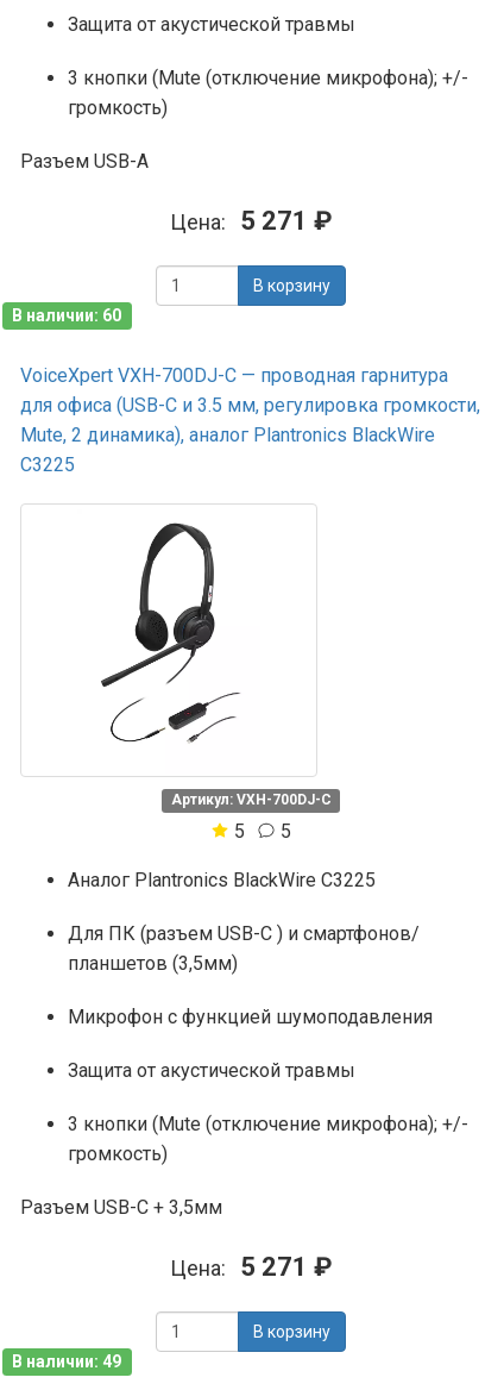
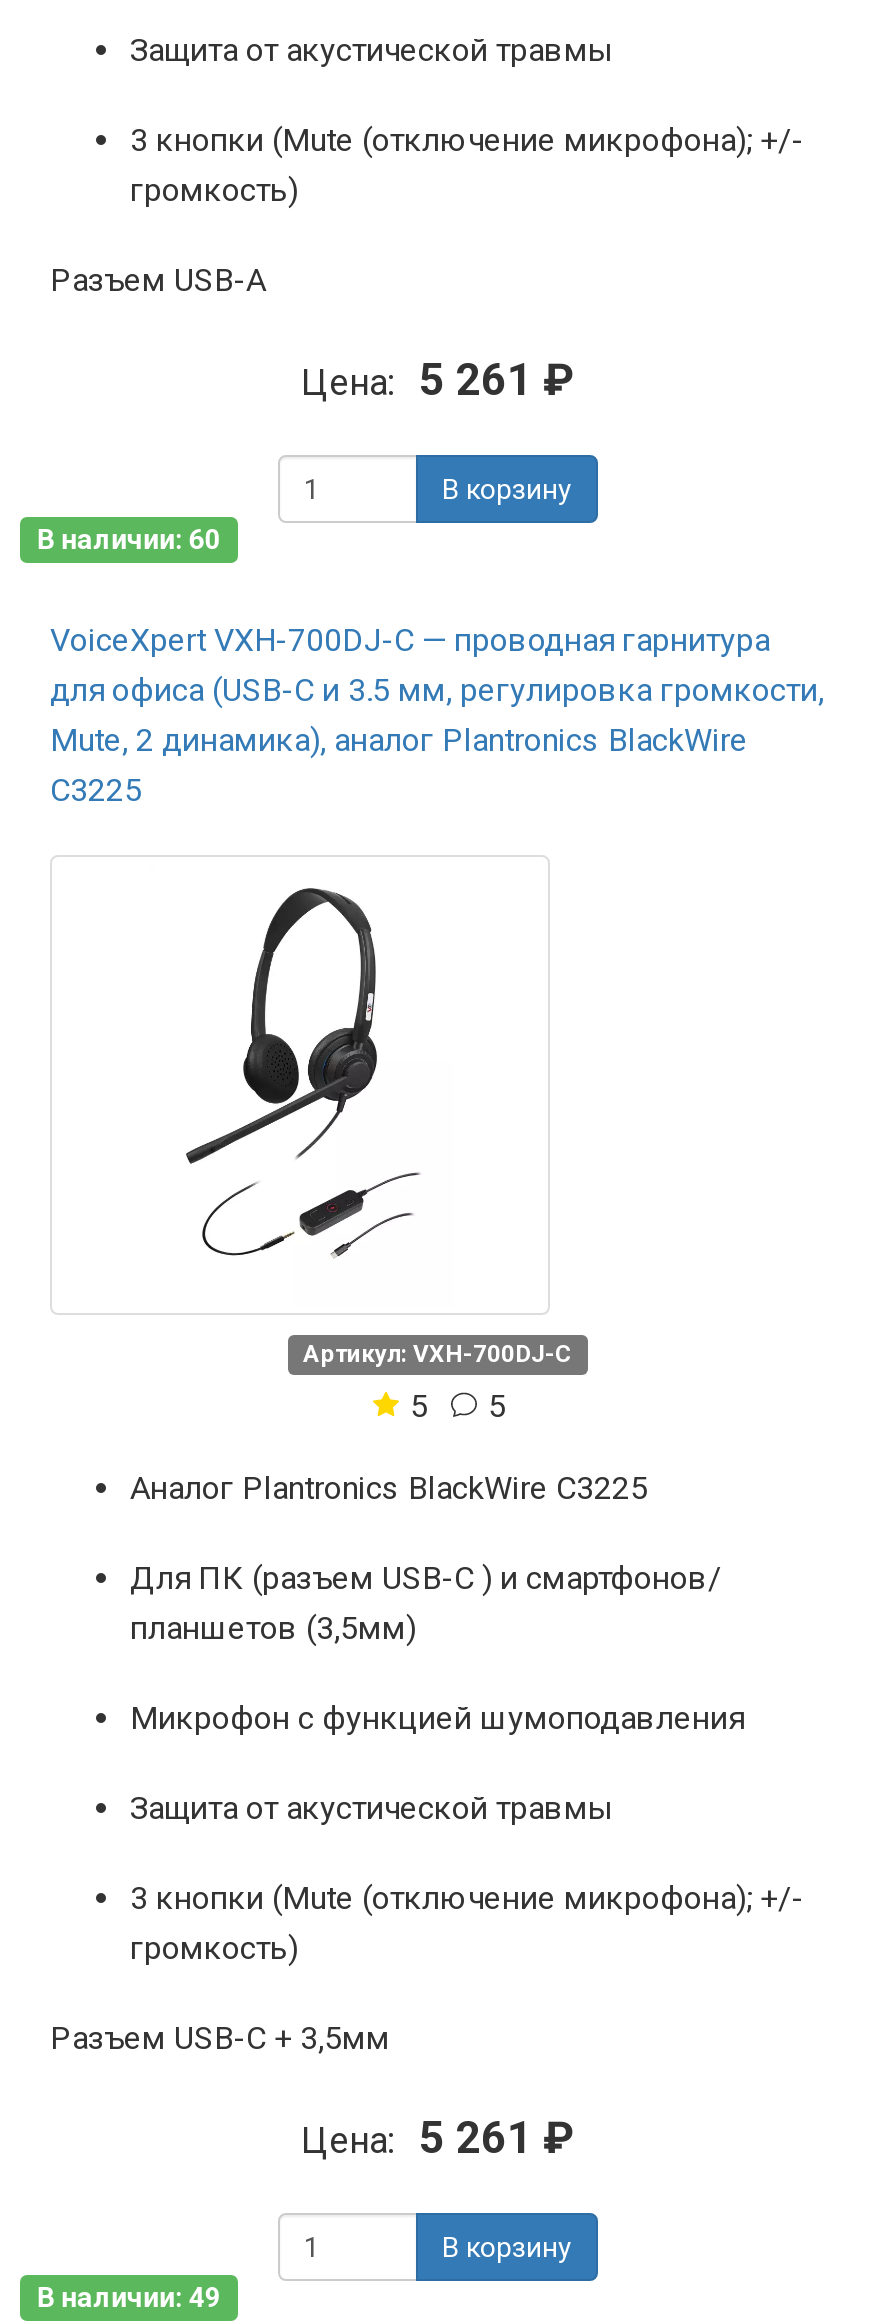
[169,206,332,236] Цена: 5 271 ₽ -> [301,355,575,405] Цена: 5 261 ₽
[169,1252,332,1282] Цена: 5 271 ₽ -> [301,2113,575,2163] Цена: 5 261 ₽

